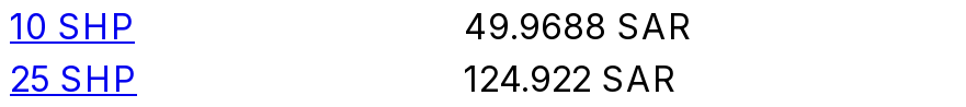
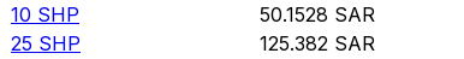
[464,5,692,49] 49.9688 SAR -> [260,3,375,27] 50.1528 SAR
[464,57,677,101] 124.922 SAR -> [260,32,375,56] 125.382 SAR

